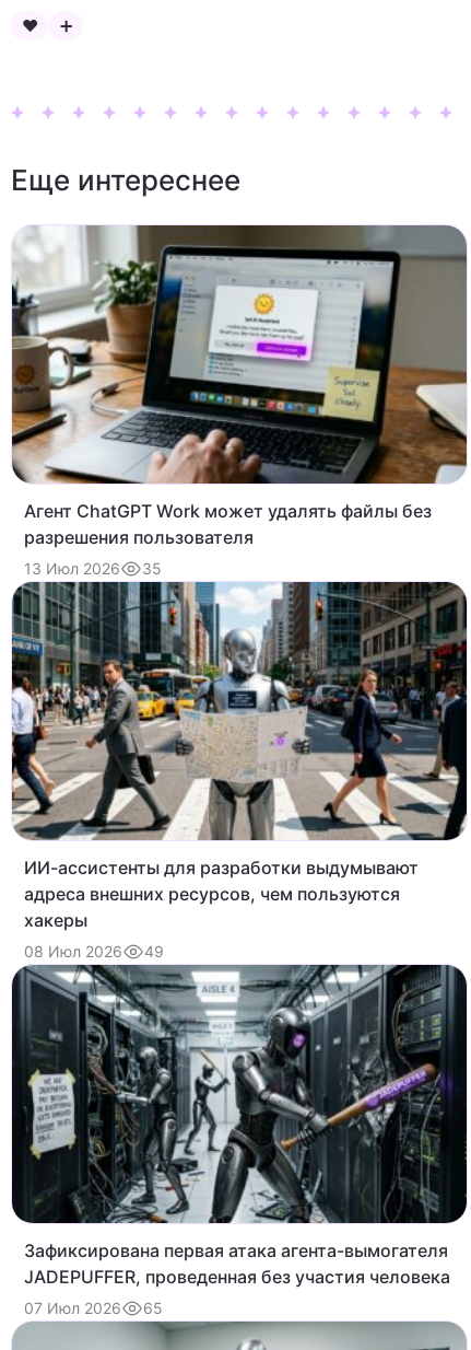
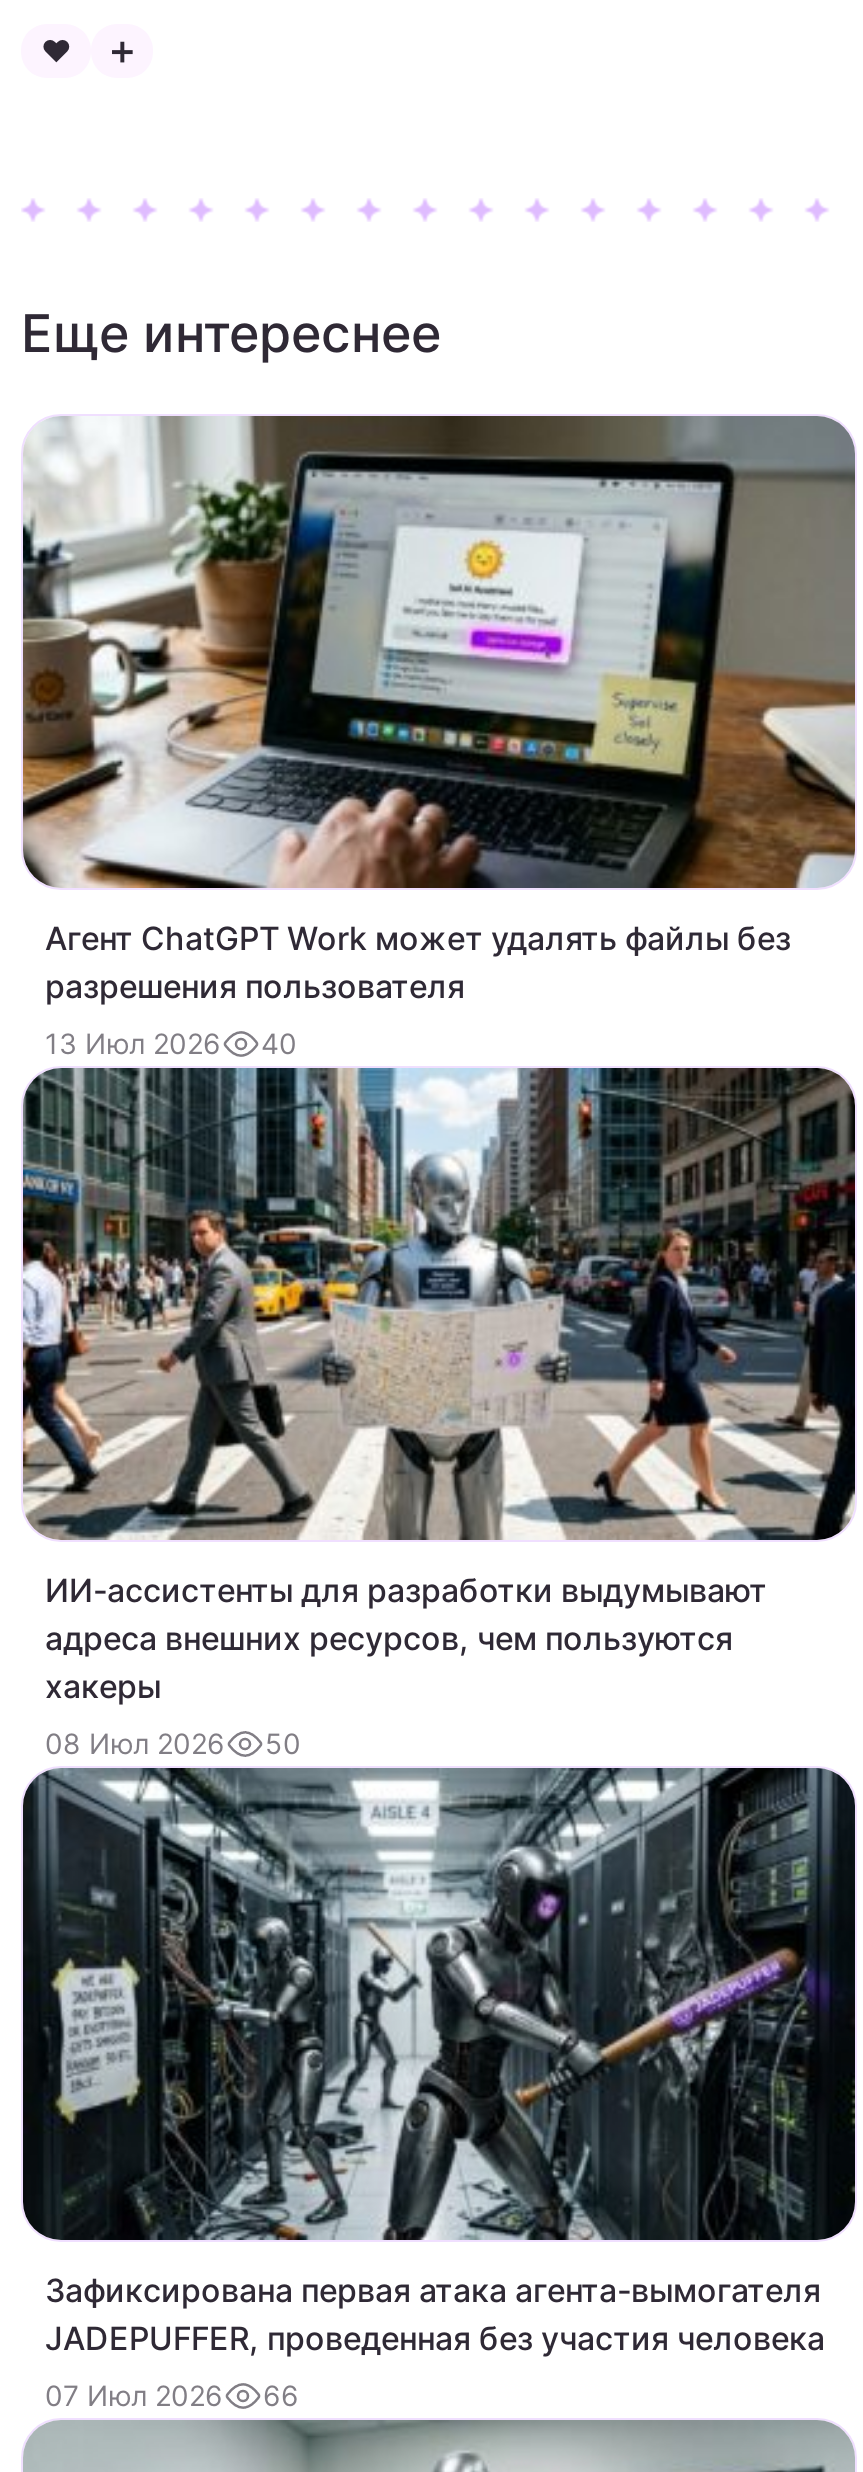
[24,559,162,578] 13 Июл 2026 35 -> [45,1026,297,1061] 13 Июл 2026 40
[24,942,164,961] 08 Июл 2026 49 -> [45,1726,301,1761] 08 Июл 2026 50
[24,1298,163,1317] 07 Июл 2026 65 -> [45,2377,299,2412] 07 Июл 2026 66

